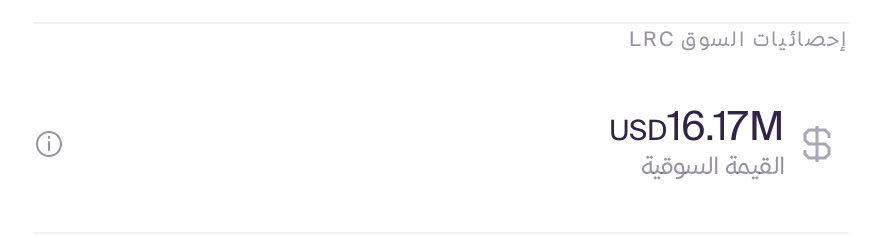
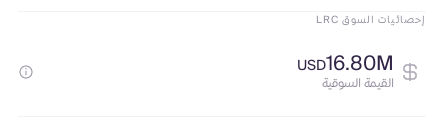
[609,94,785,162] USD 16.17M -> [297,47,394,81] USD 16.80M

